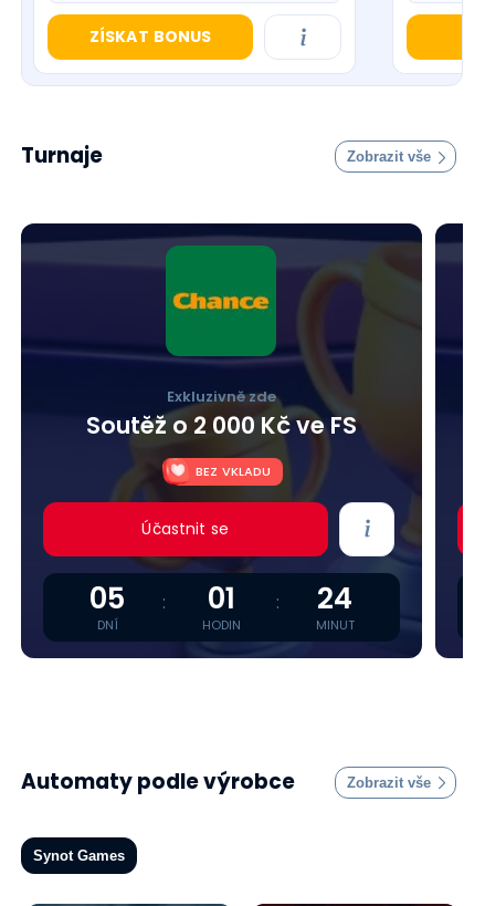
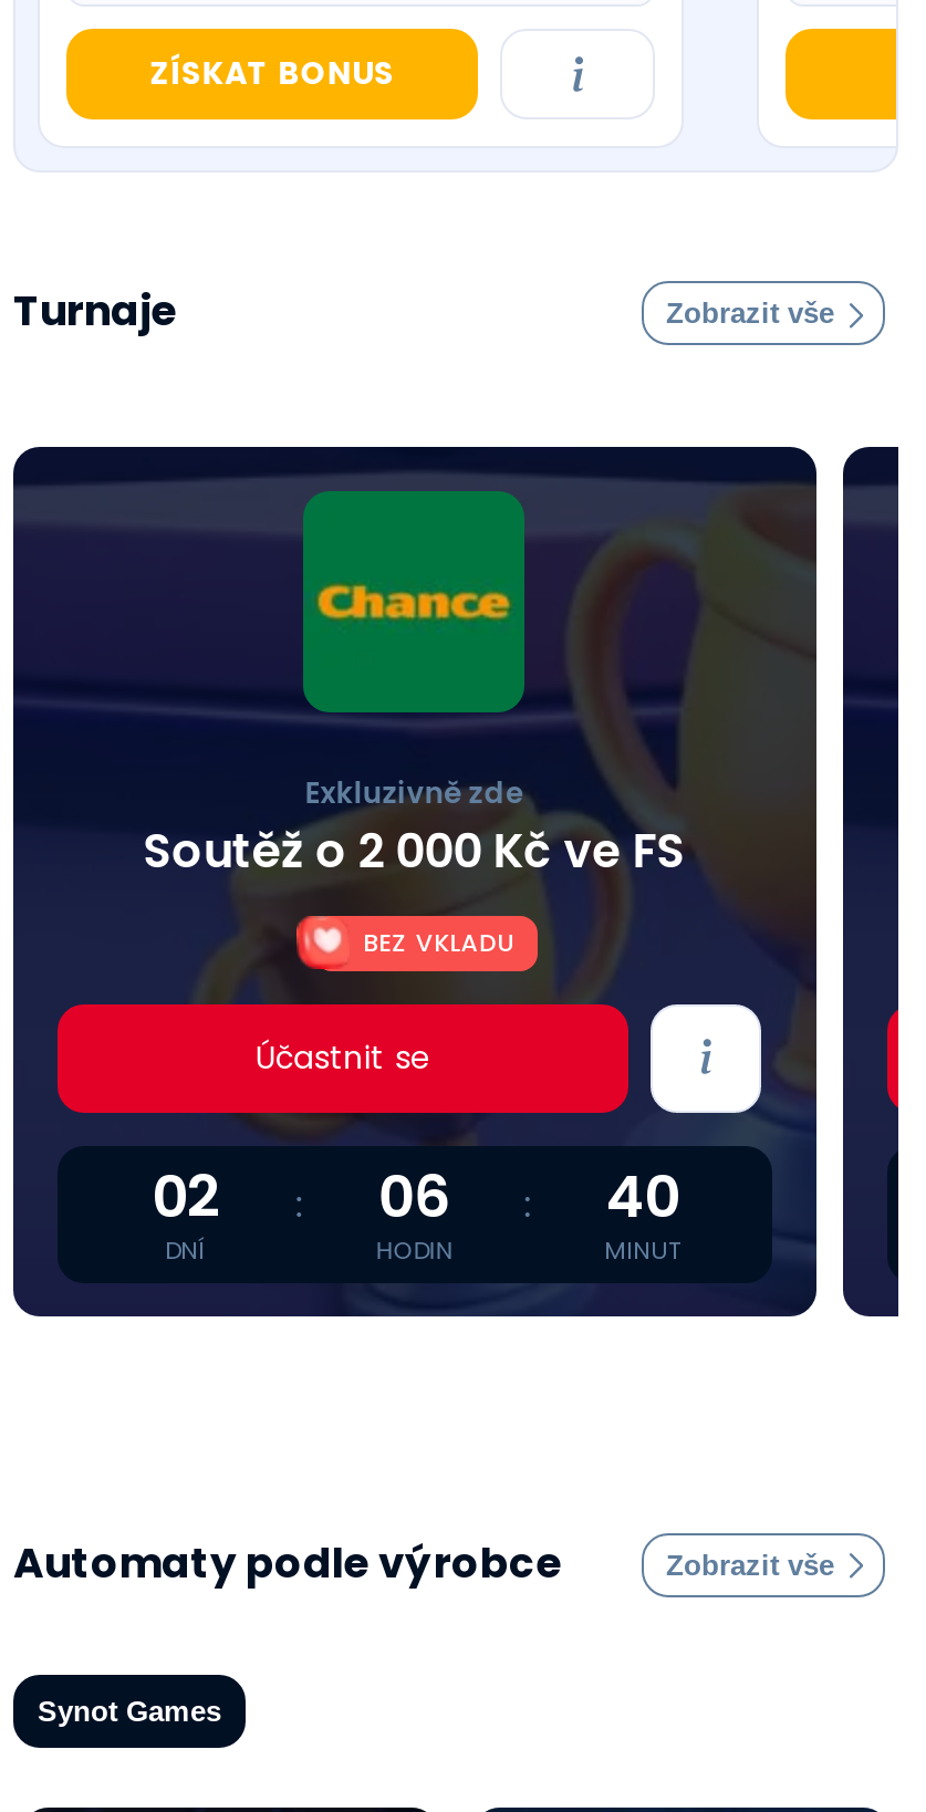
[89,578,125,618] 05 -> [152,1156,220,1236] 02
[207,578,235,618] 01 -> [378,1156,451,1236] 06
[318,578,353,618] 24 -> [606,1156,679,1236] 40

